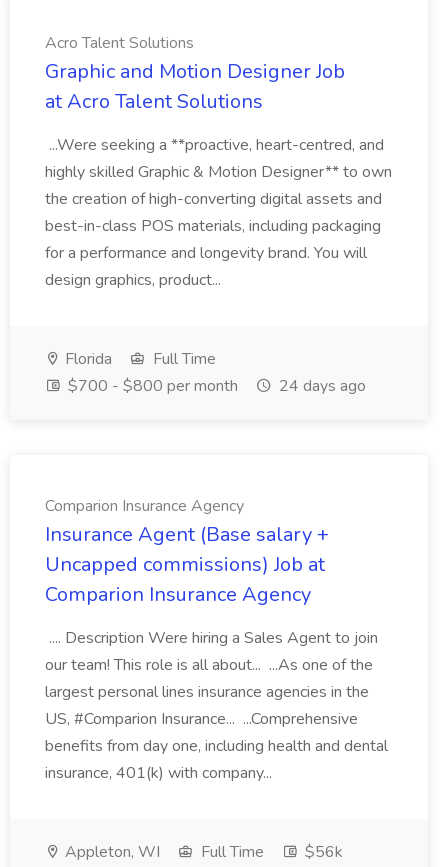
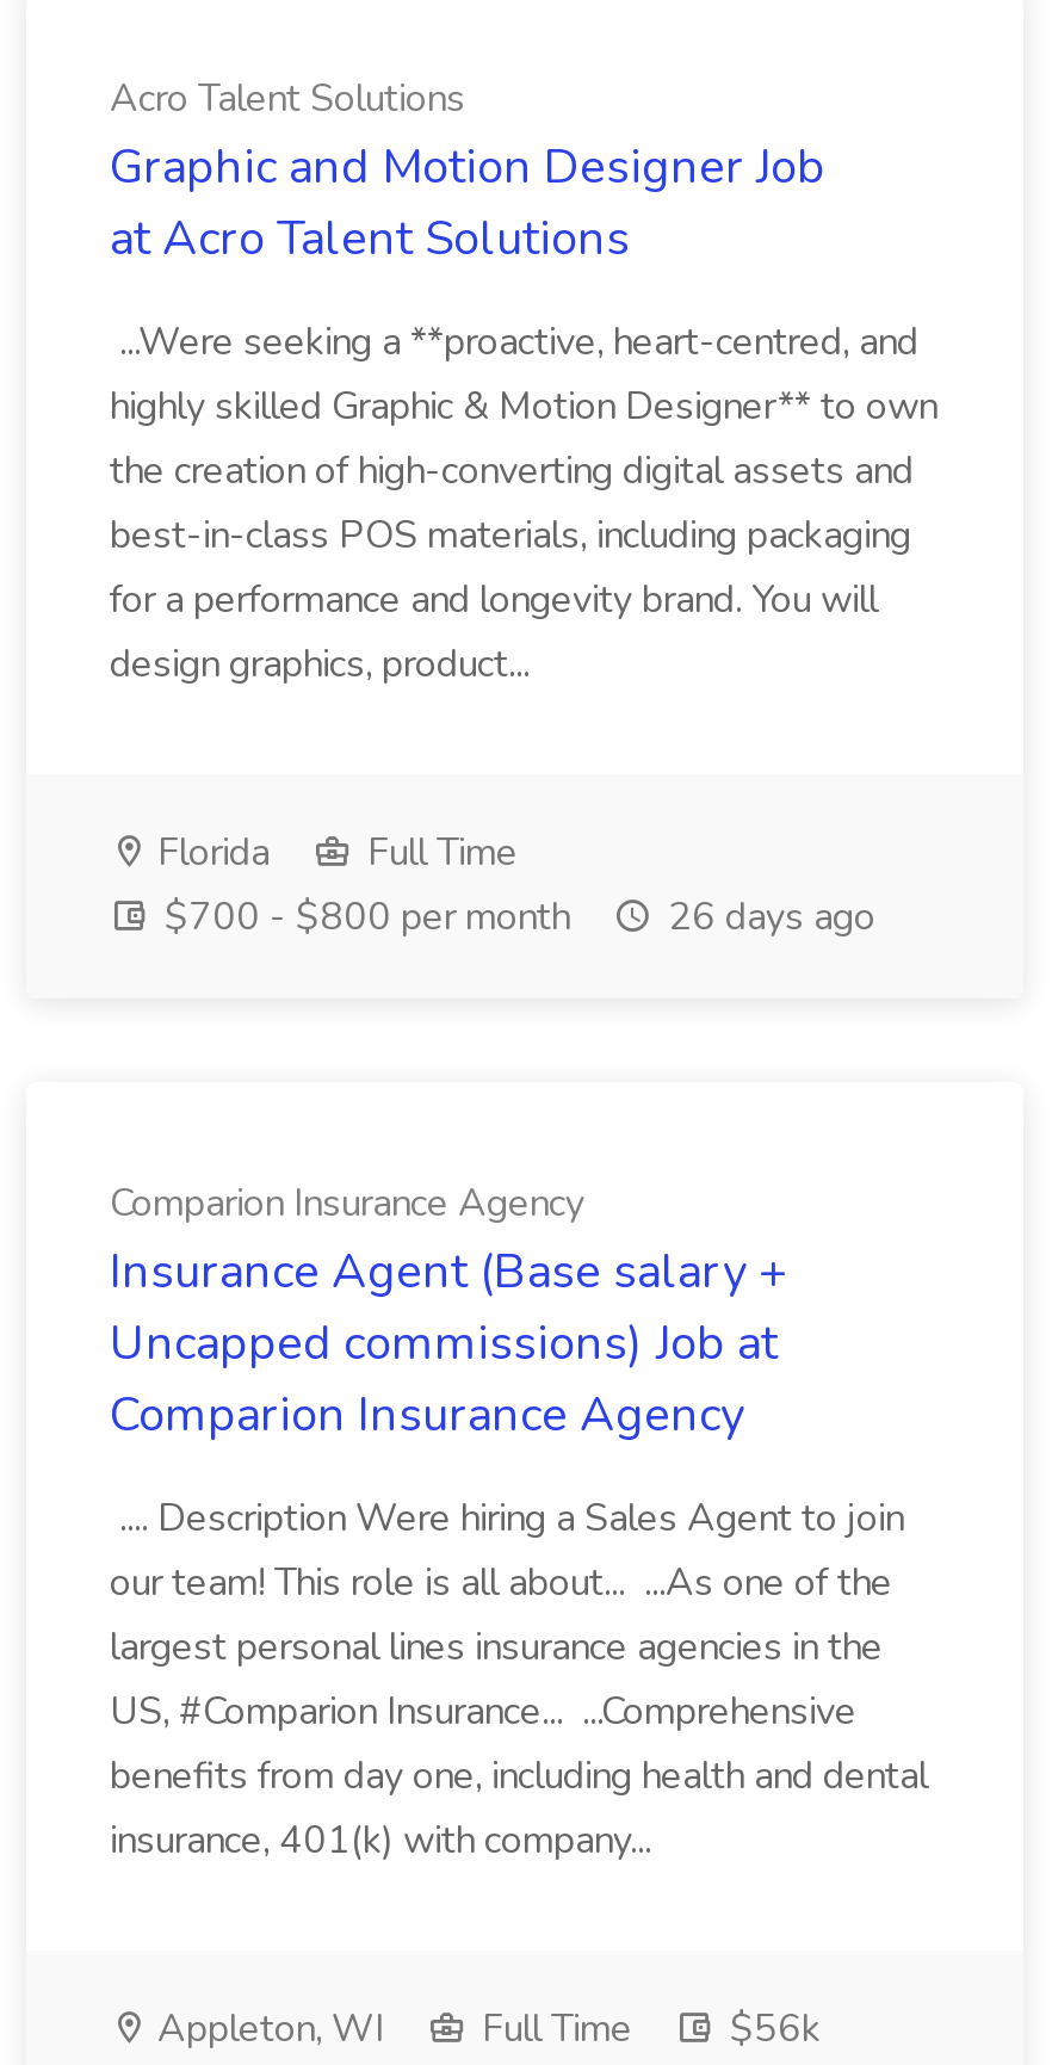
[64,375,366,397] $700 - $800 per month 24 days ago -> [155,891,875,944] $700 - $800 per month 26 days ago

